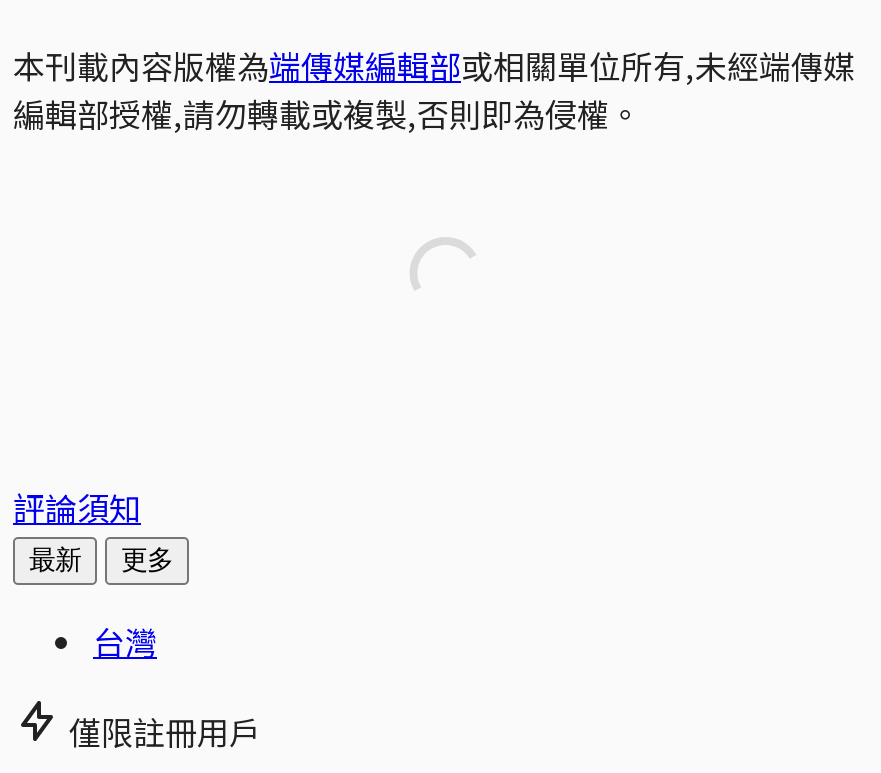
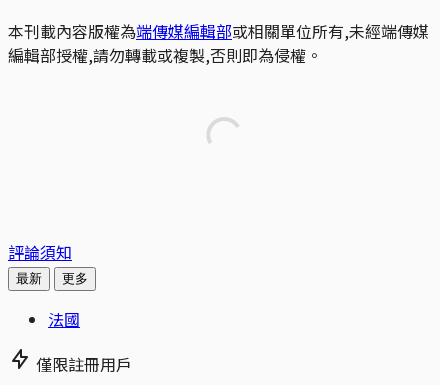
[93,617,157,665] 台灣 -> [48,307,80,331] 法國

